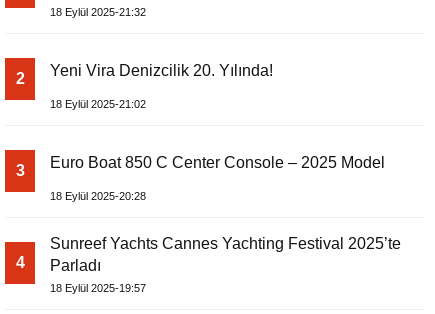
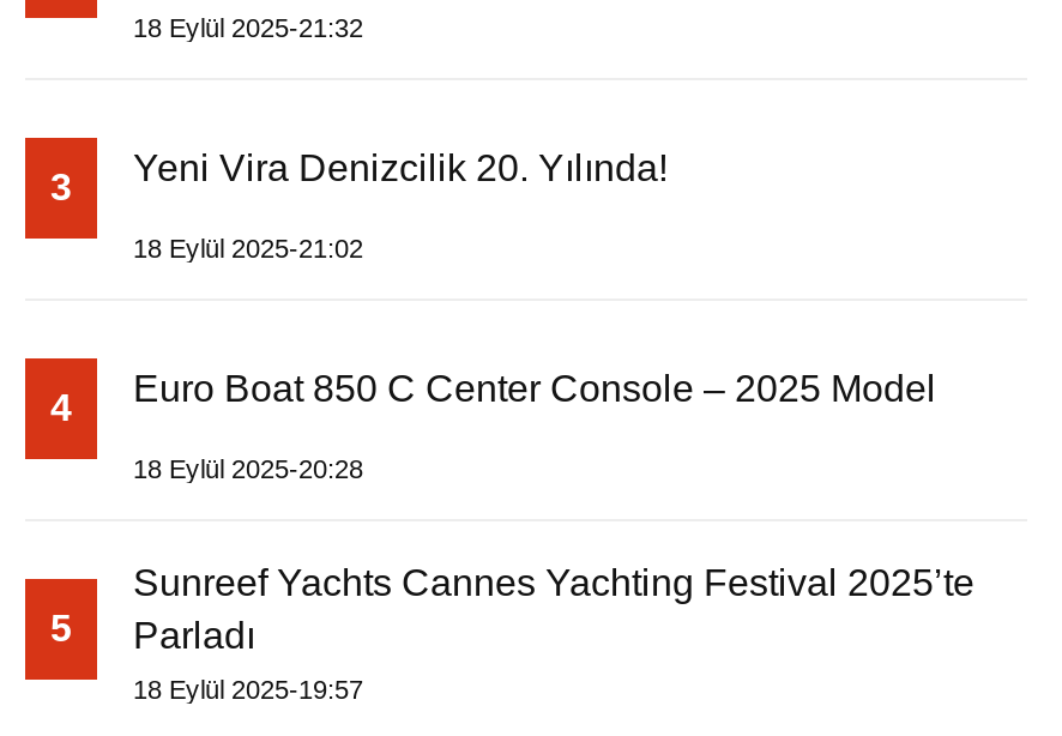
[15,62,273,87] 2 Yeni Vira Denizcilik 20. Yılında! -> [50,147,668,207] 3 Yeni Vira Denizcilik 20. Yılında!
[15,154,385,179] 3 Euro Boat 850 C Center Console – 2025 Model -> [50,368,936,428] 4 Euro Boat 850 C Center Console – 2025 Model
[15,254,101,274] 4 Parladı -> [50,608,255,656] 5 Parladı

